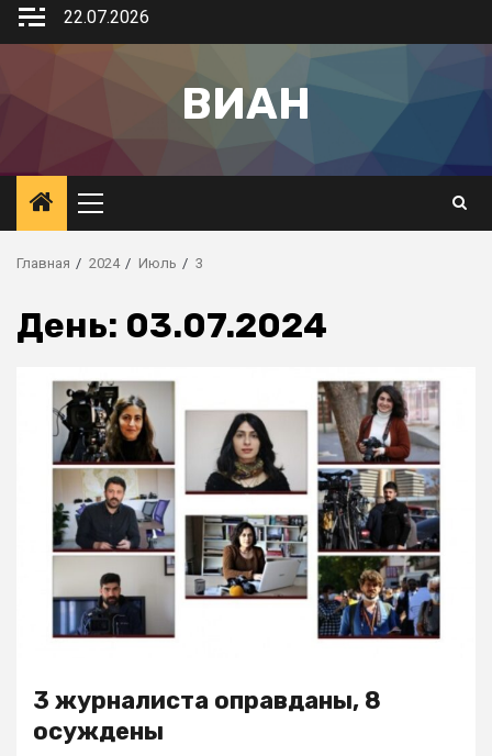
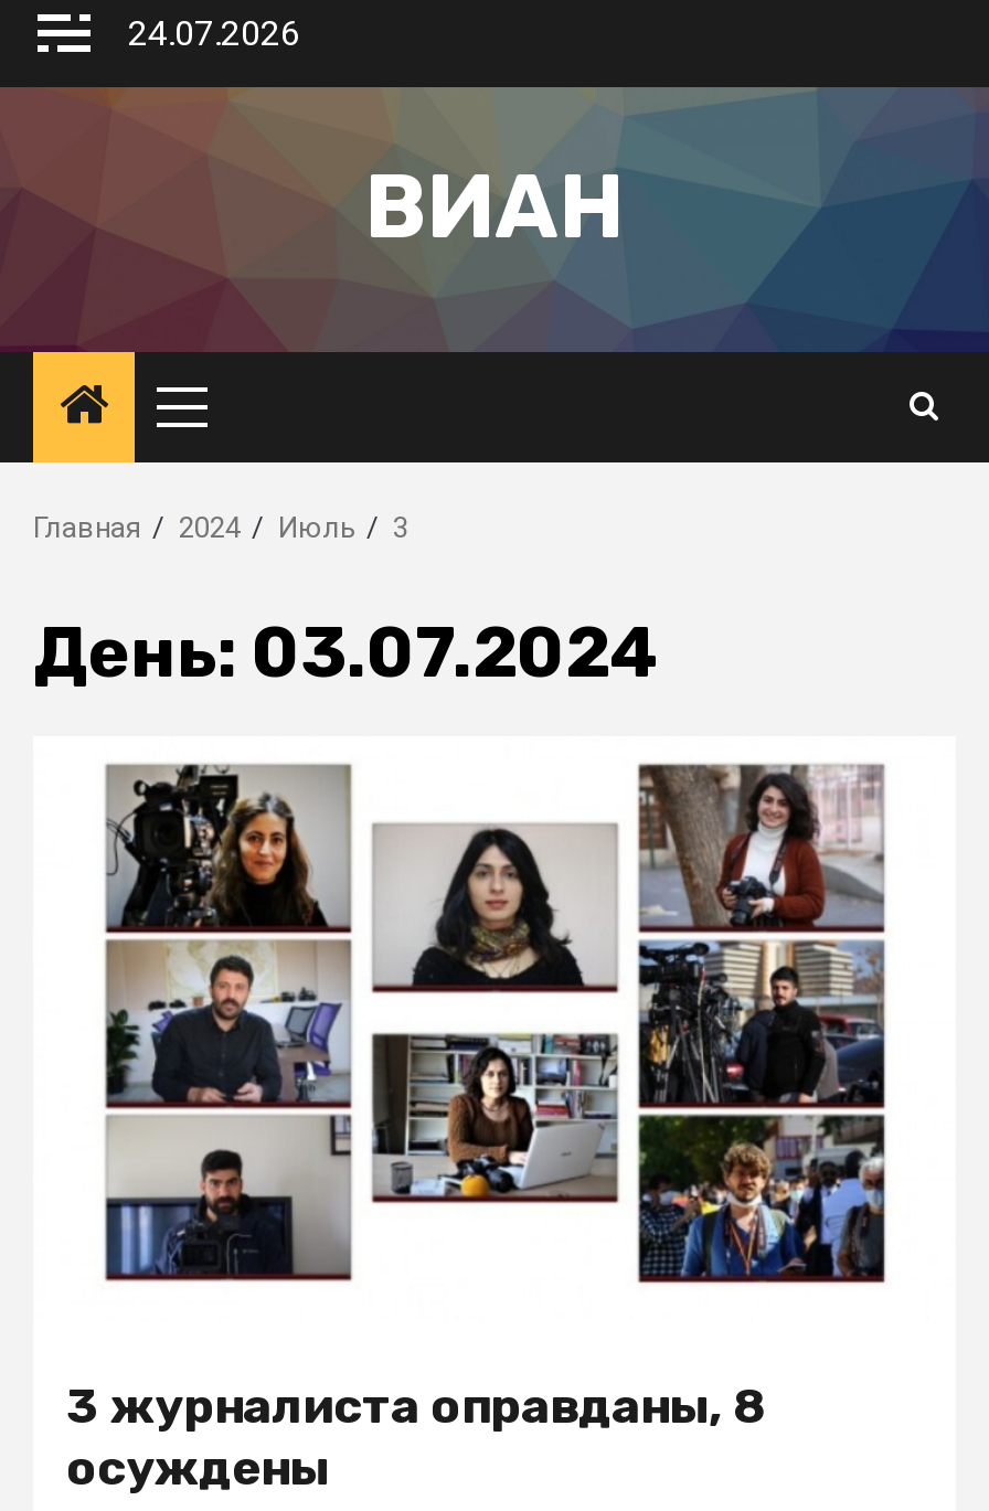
[64,7,149,27] 22.07.2026 -> [128,12,300,54] 24.07.2026

